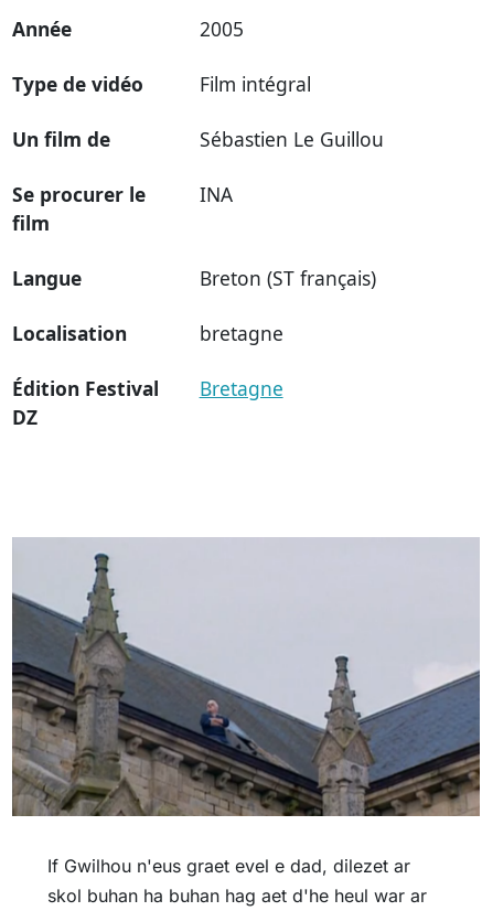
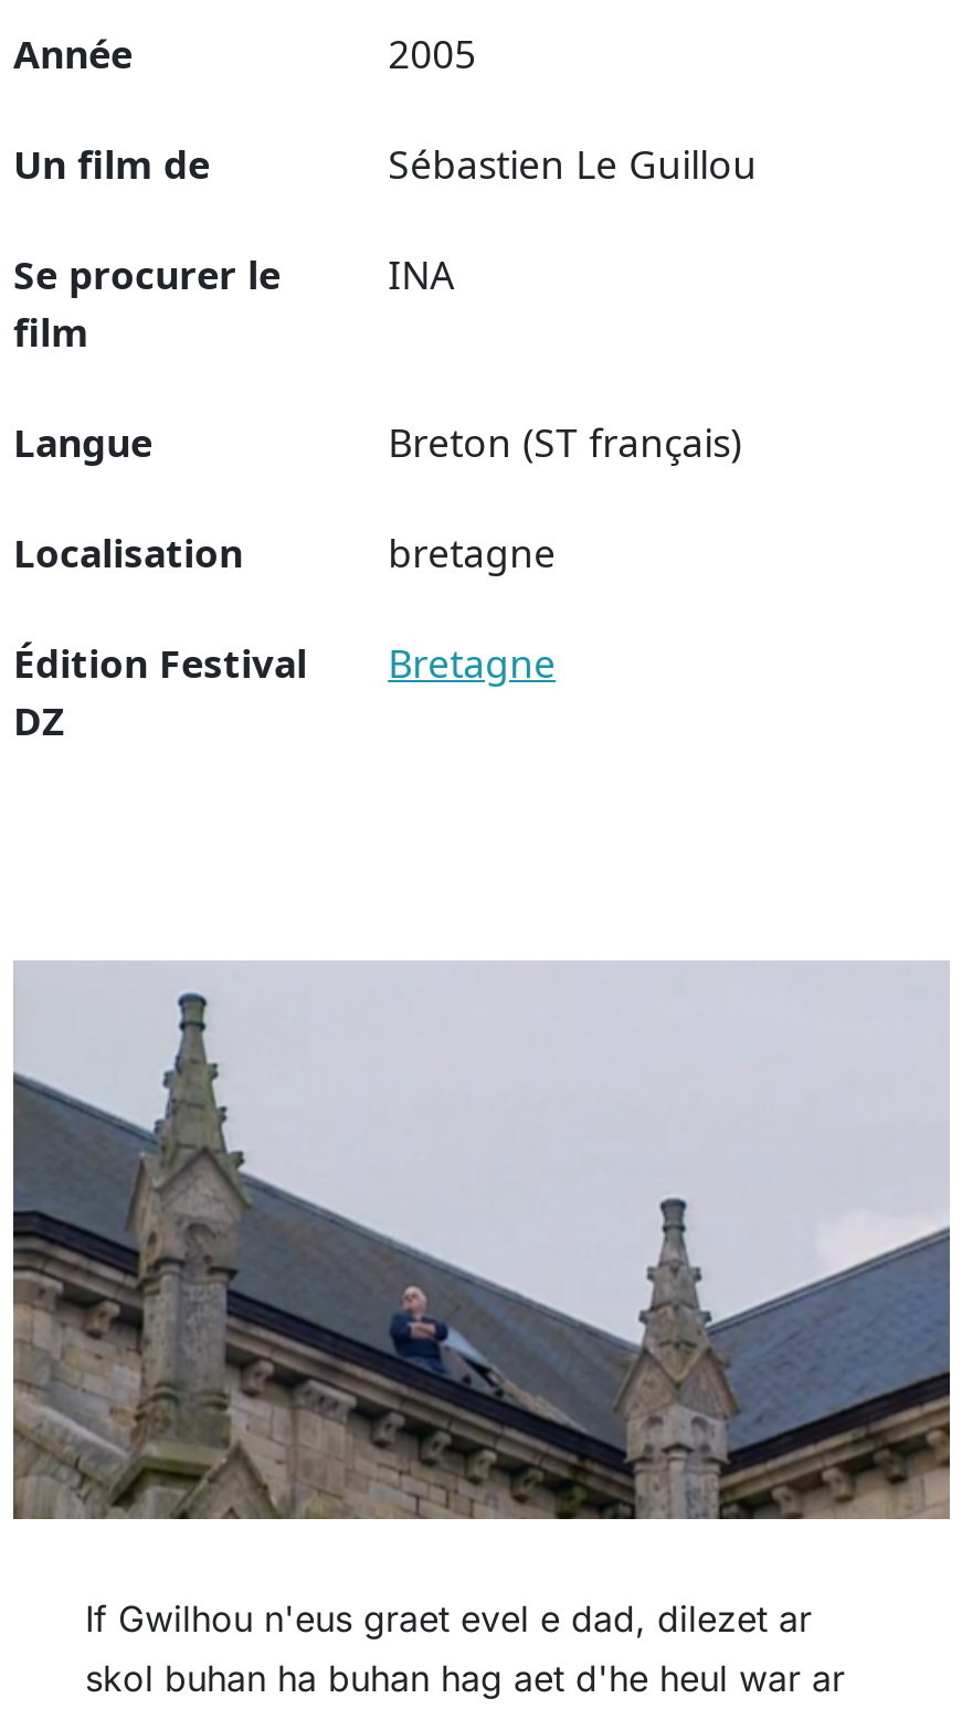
[12,71,311,97] Type de vidéo | Film intégral -> none

